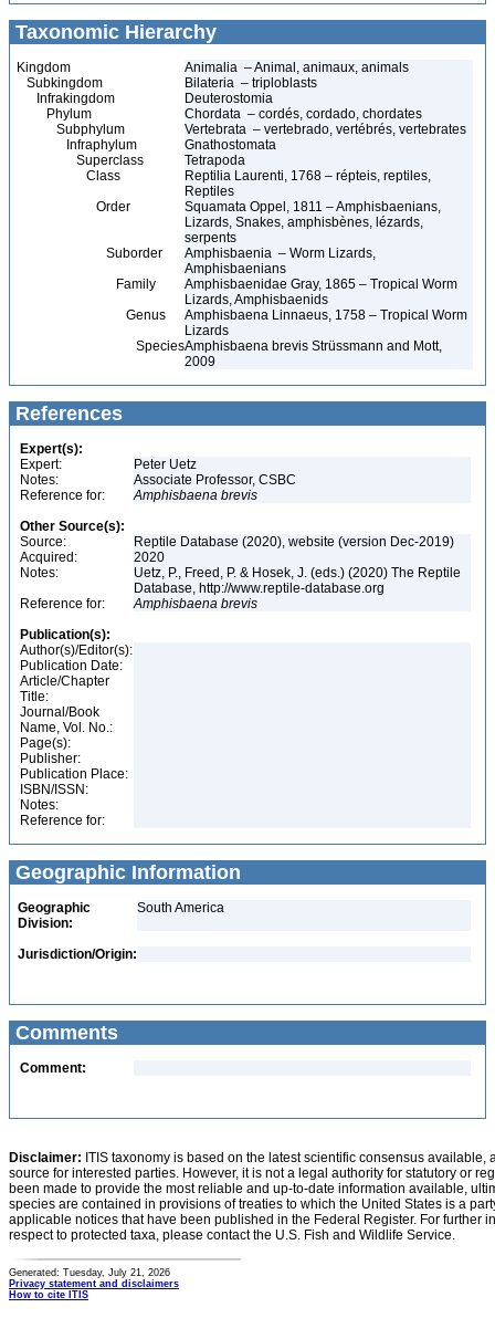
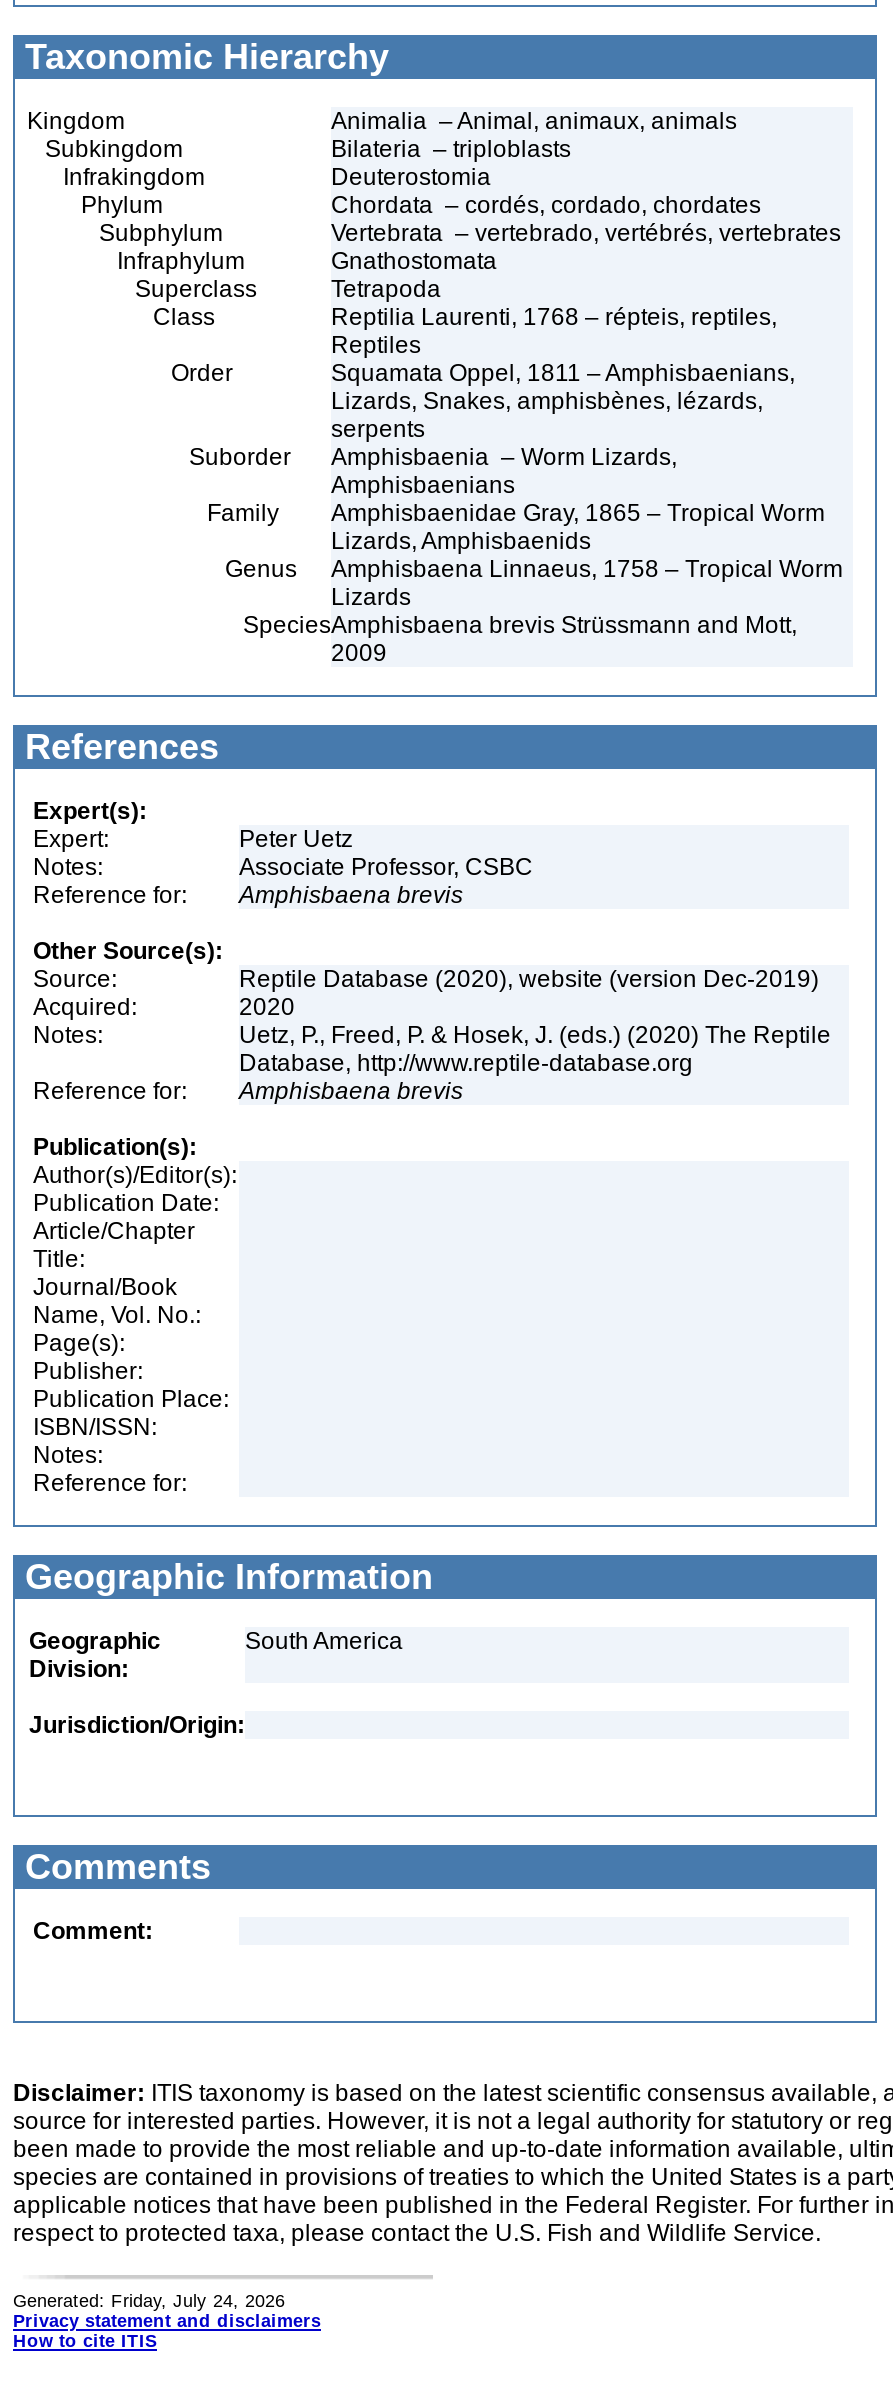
[9,1267,170,1278] Generated: Tuesday, July 21, 2026 -> [13,2291,285,2311] Generated: Friday, July 24, 2026

